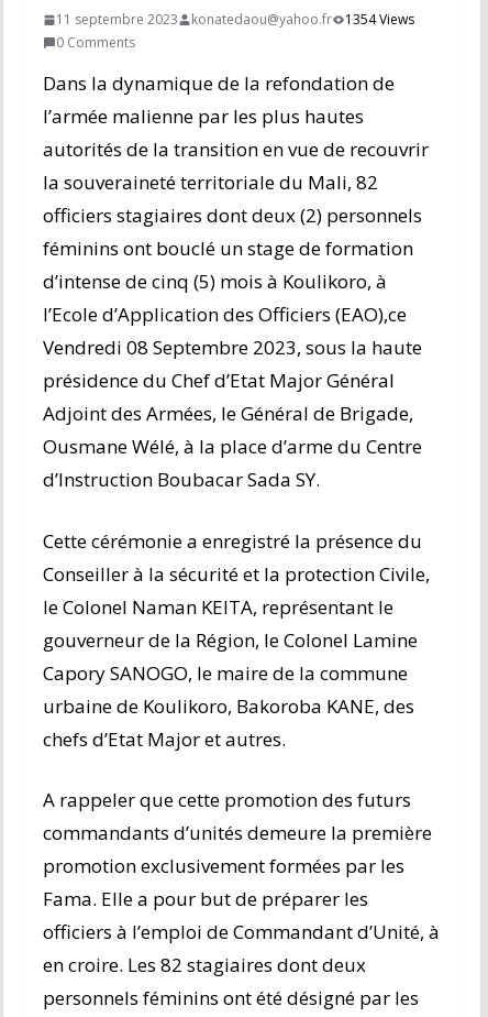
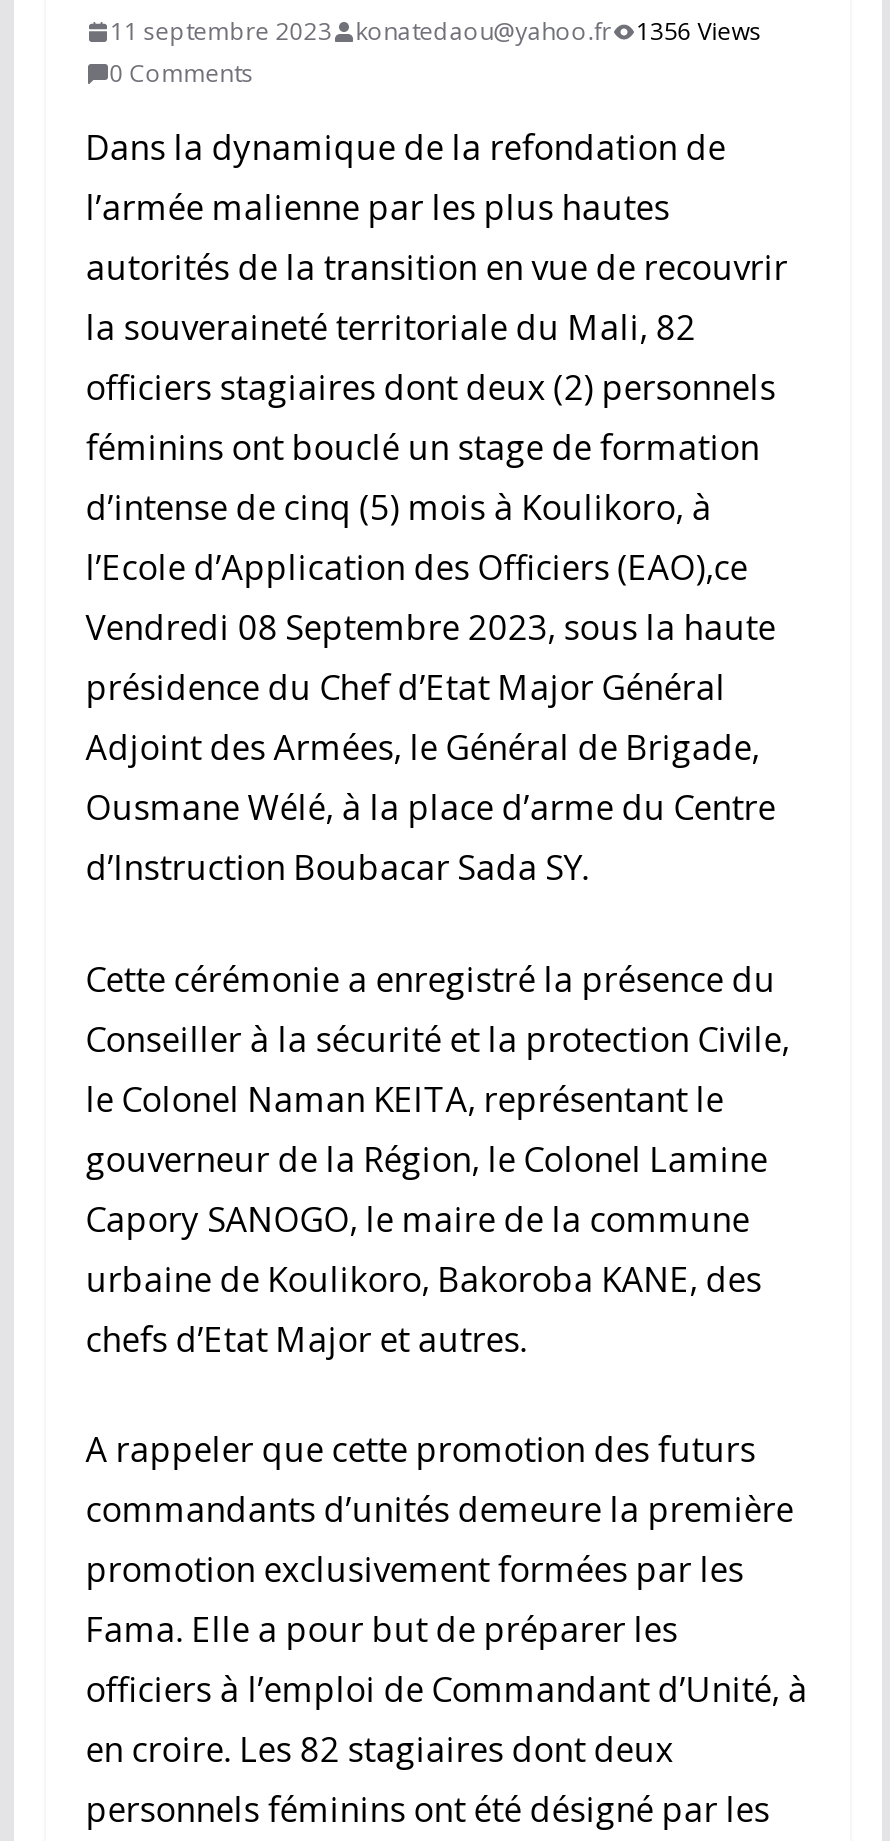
[56,10,414,29] 11 septembre 2023 konatedaou@yahoo.fr 1354 Views -> [109,15,761,49] 11 septembre 2023 konatedaou@yahoo.fr 1356 Views

